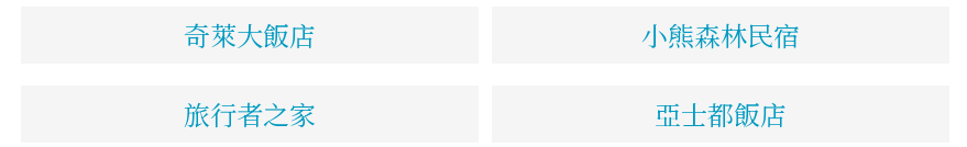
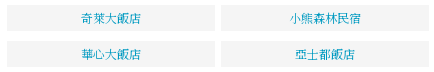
[184,94,316,131] 旅行者之家 -> [81,45,141,62] 華心大飯店

